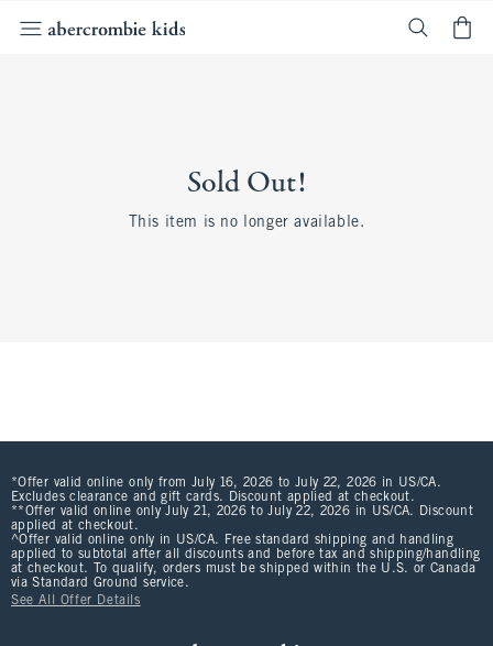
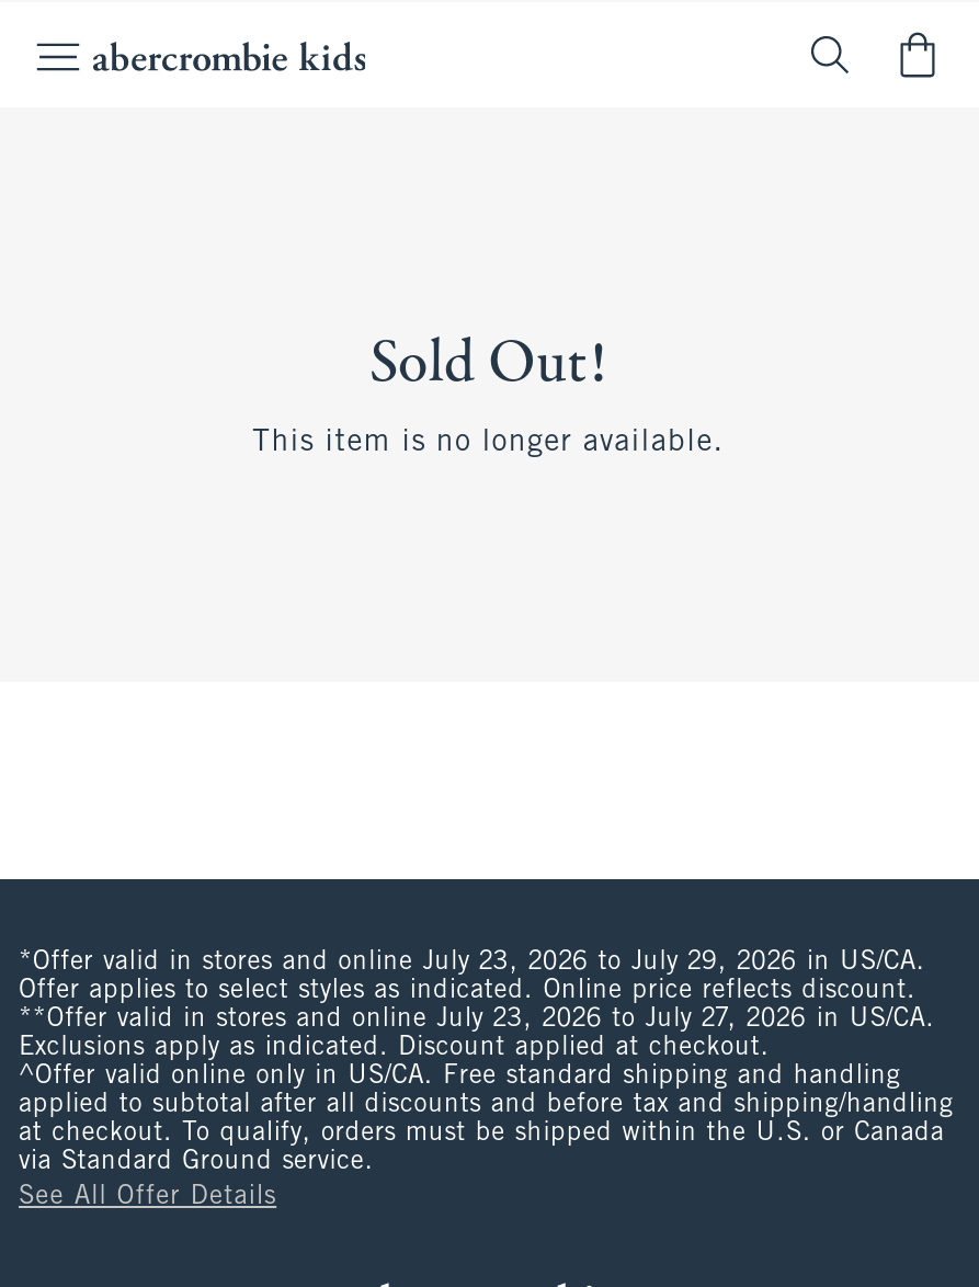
[11,477,473,533] *Offer valid online only from July 16, 2026 to July 22, 2026 in US/CA. | Excludes clearance and gift cards. Discount applied at checkout. | **Offer valid online only July 21, 2026 to July 22, 2026 in US/CA. Discount | applied at checkout. -> [19,949,935,1061] *Offer valid in stores and online July 23, 2026 to July 29, 2026 in US/CA. | Offer applies to select styles as indicated. Online price reflects discount. | **Offer valid in stores and online July 23, 2026 to July 27, 2026 in US/CA. | Exclusions apply as indicated. Discount applied at checkout.

